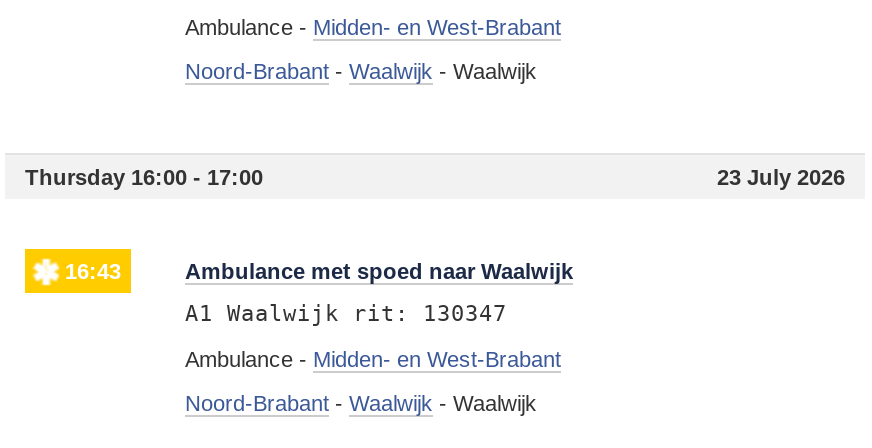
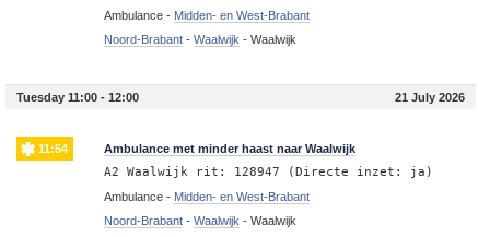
[25,165,845,189] Thursday 16:00 - 17:00 | 23 July 2026 -> [16,91,465,104] Tuesday 11:00 - 12:00 | 21 July 2026
[65,259,573,283] 16:43 | Ambulance met spoed naar Waalwijk -> [38,142,355,155] 11:54 | Ambulance met minder haast naar Waalwijk
[185,301,507,327] A1 Waalwijk rit: 130347 -> [104,165,433,179] A2 Waalwijk rit: 128947 (Directe inzet: ja)

